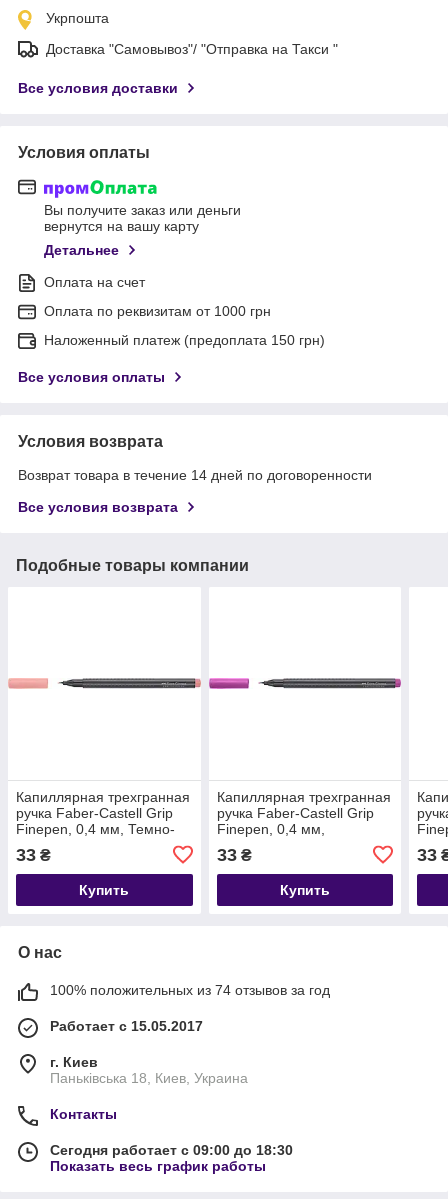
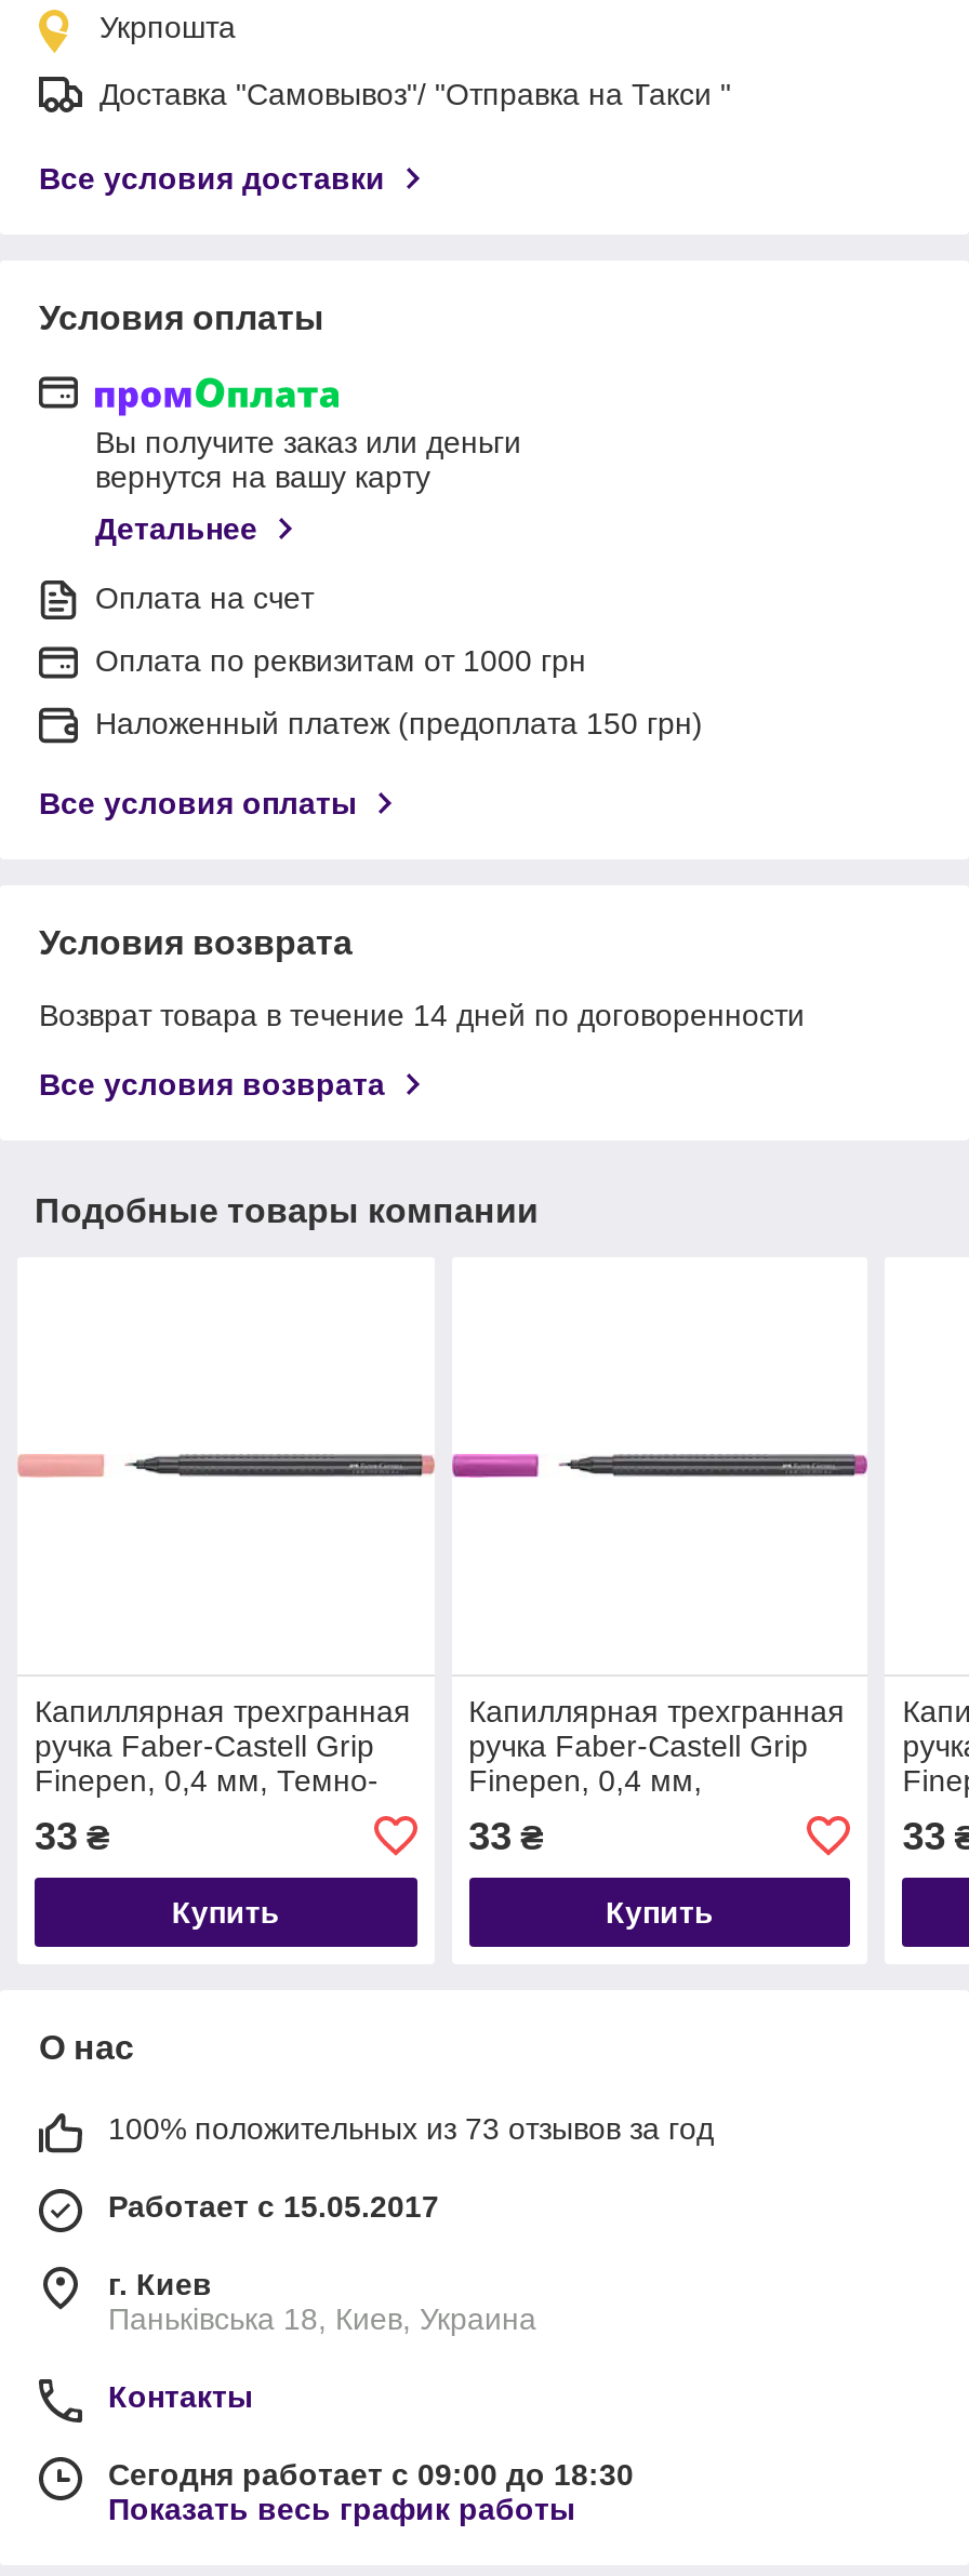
[50,982,330,998] 100% положительных из 74 отзывов за год -> [108,2111,714,2145] 100% положительных из 73 отзывов за год

